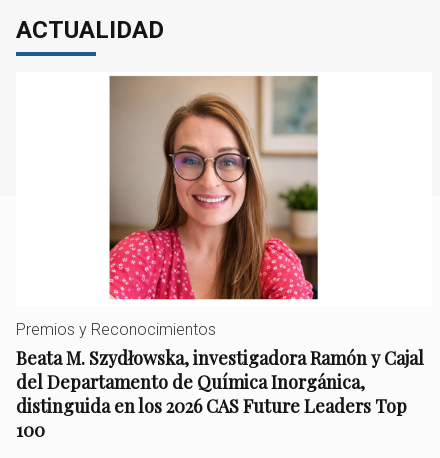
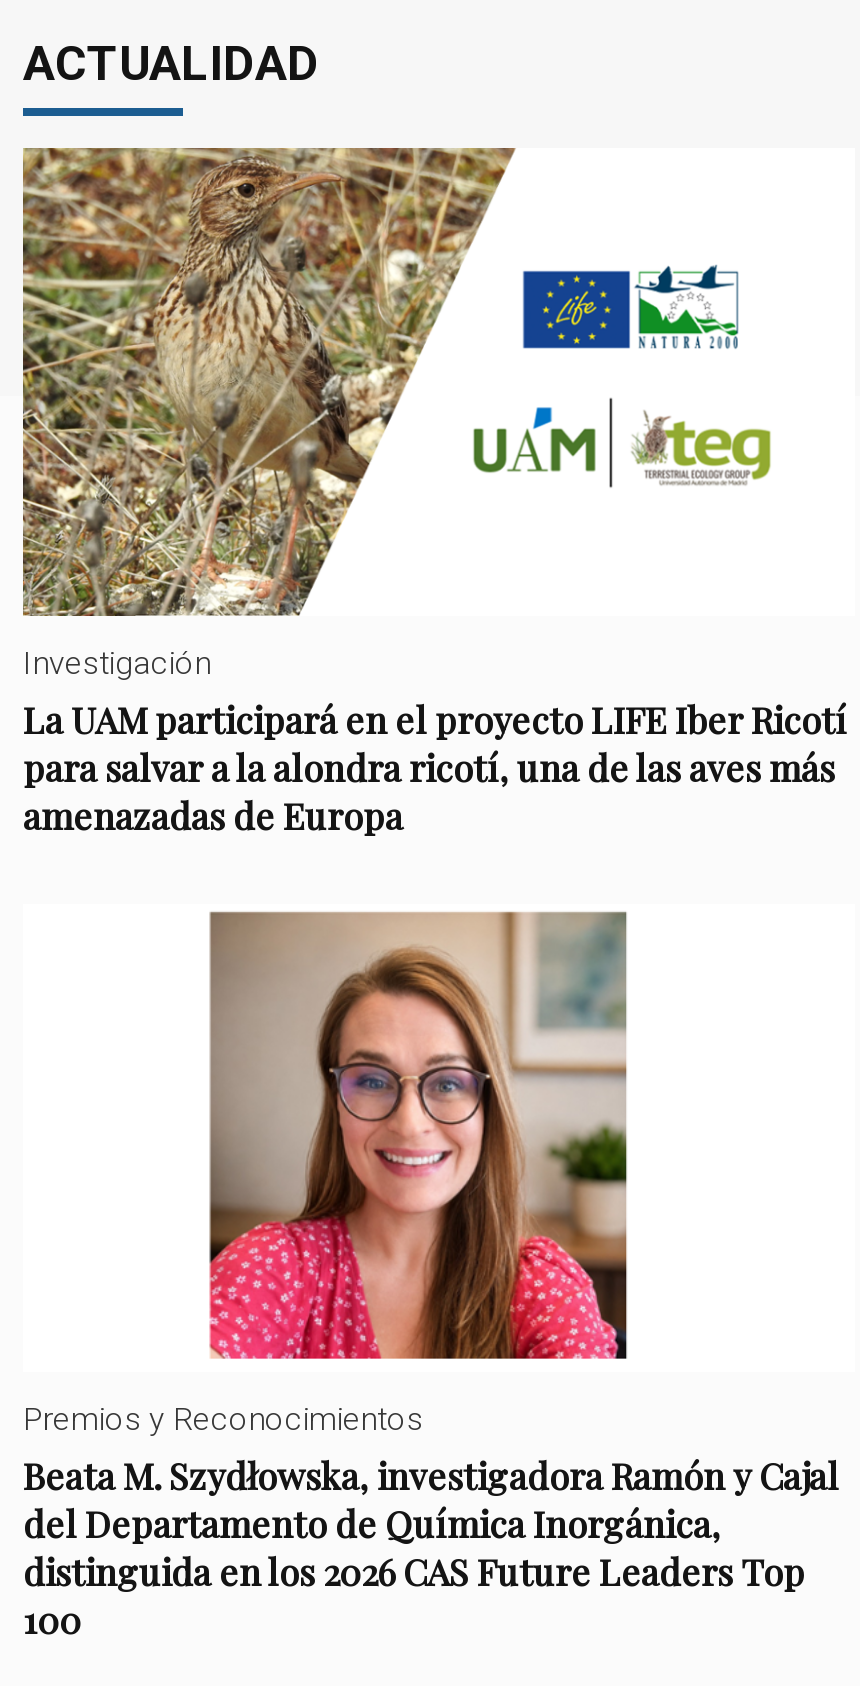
none -> [21,146,847,840] [image] | Investigación | La UAM participará en el proyecto LIFE Iber Ricotí | para salvar a la alondra ricotí, una de las aves más | amenazadas de Europa

